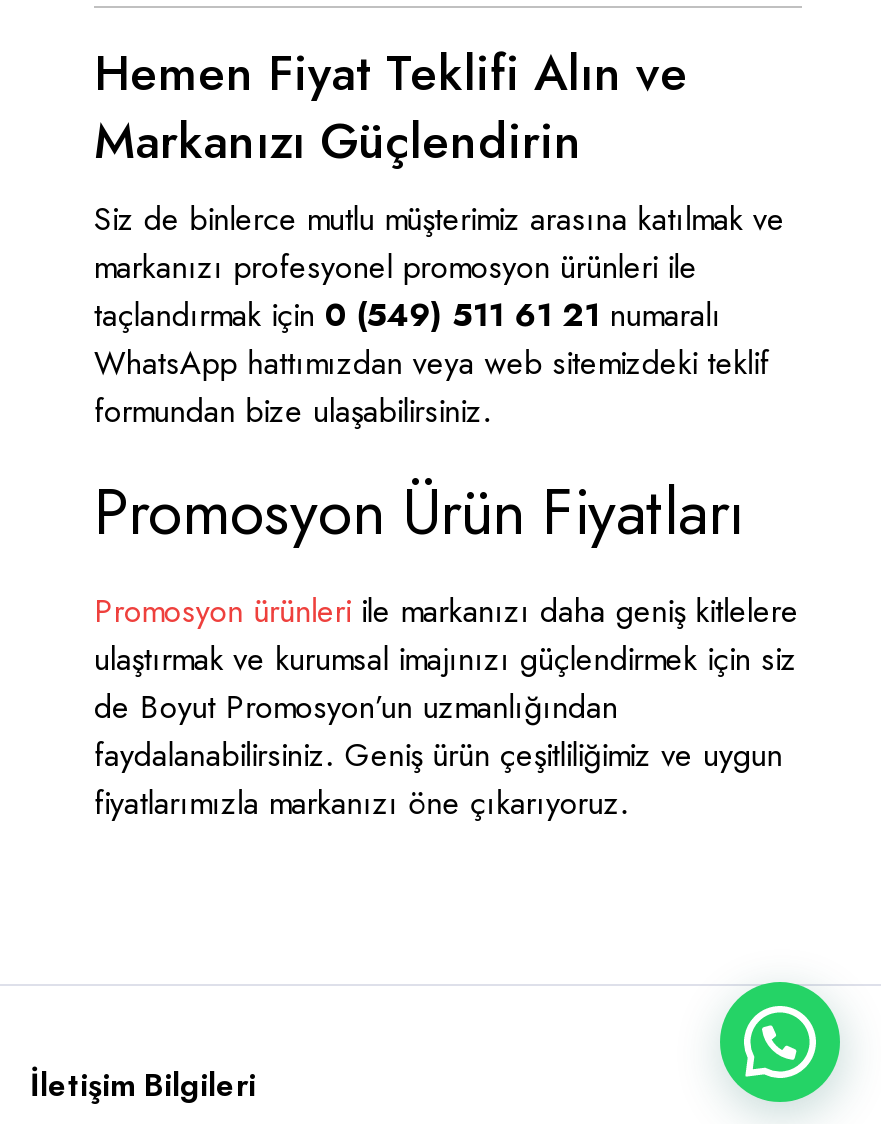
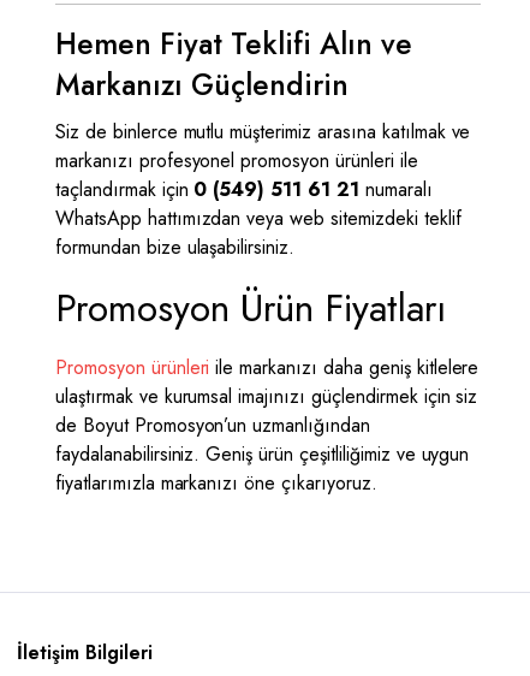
[716,980,844,1114] [image] -> none

